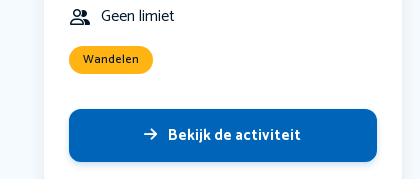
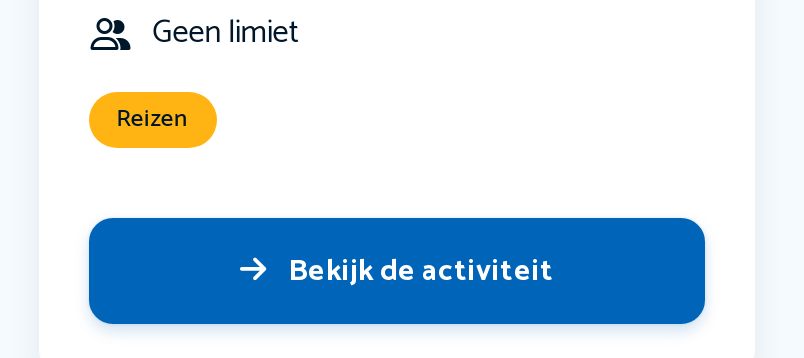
[83,50,139,69] Wandelen -> [117,101,189,139] Reizen

